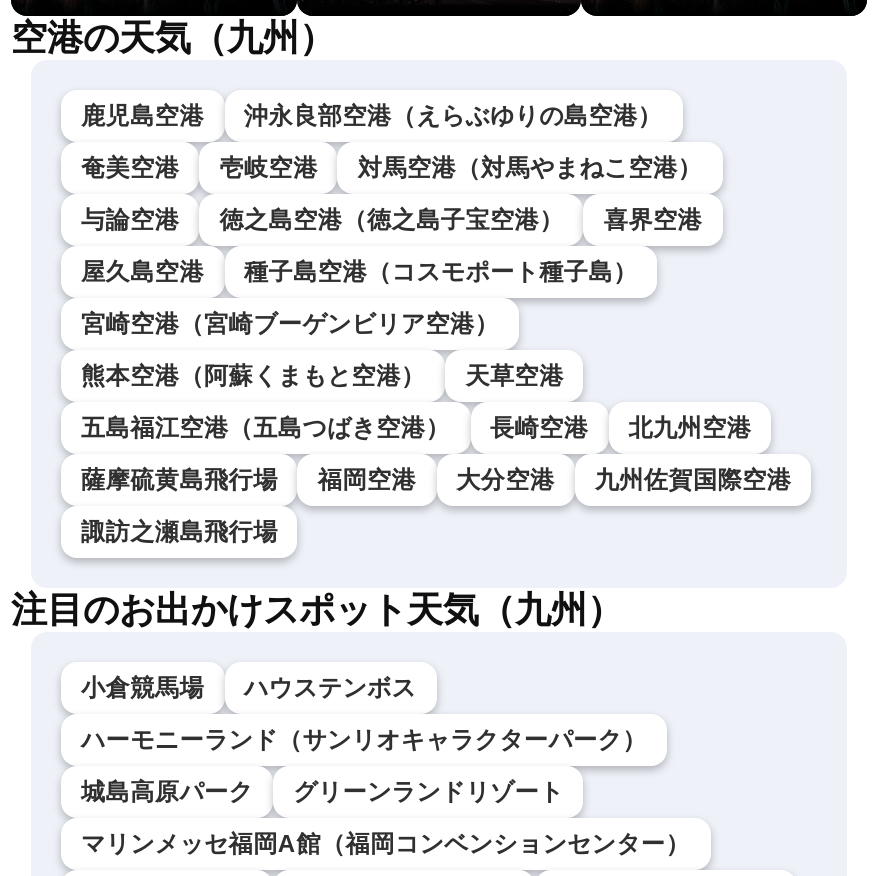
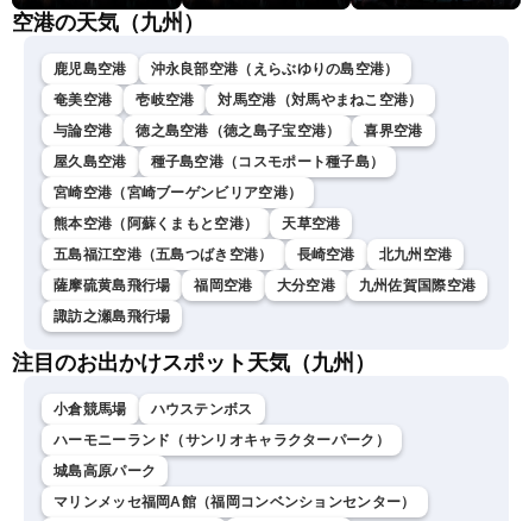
[293,778,564,806] グリーンランドリゾート -> none

